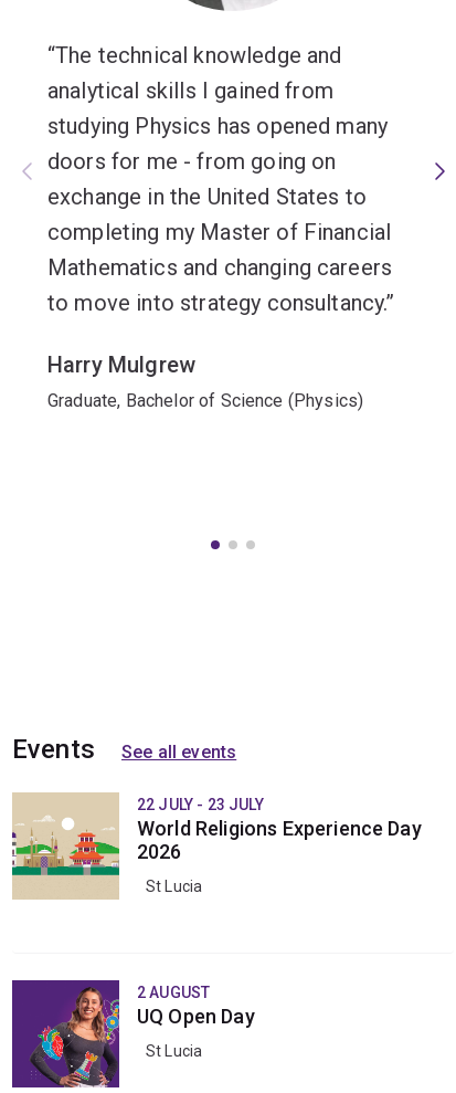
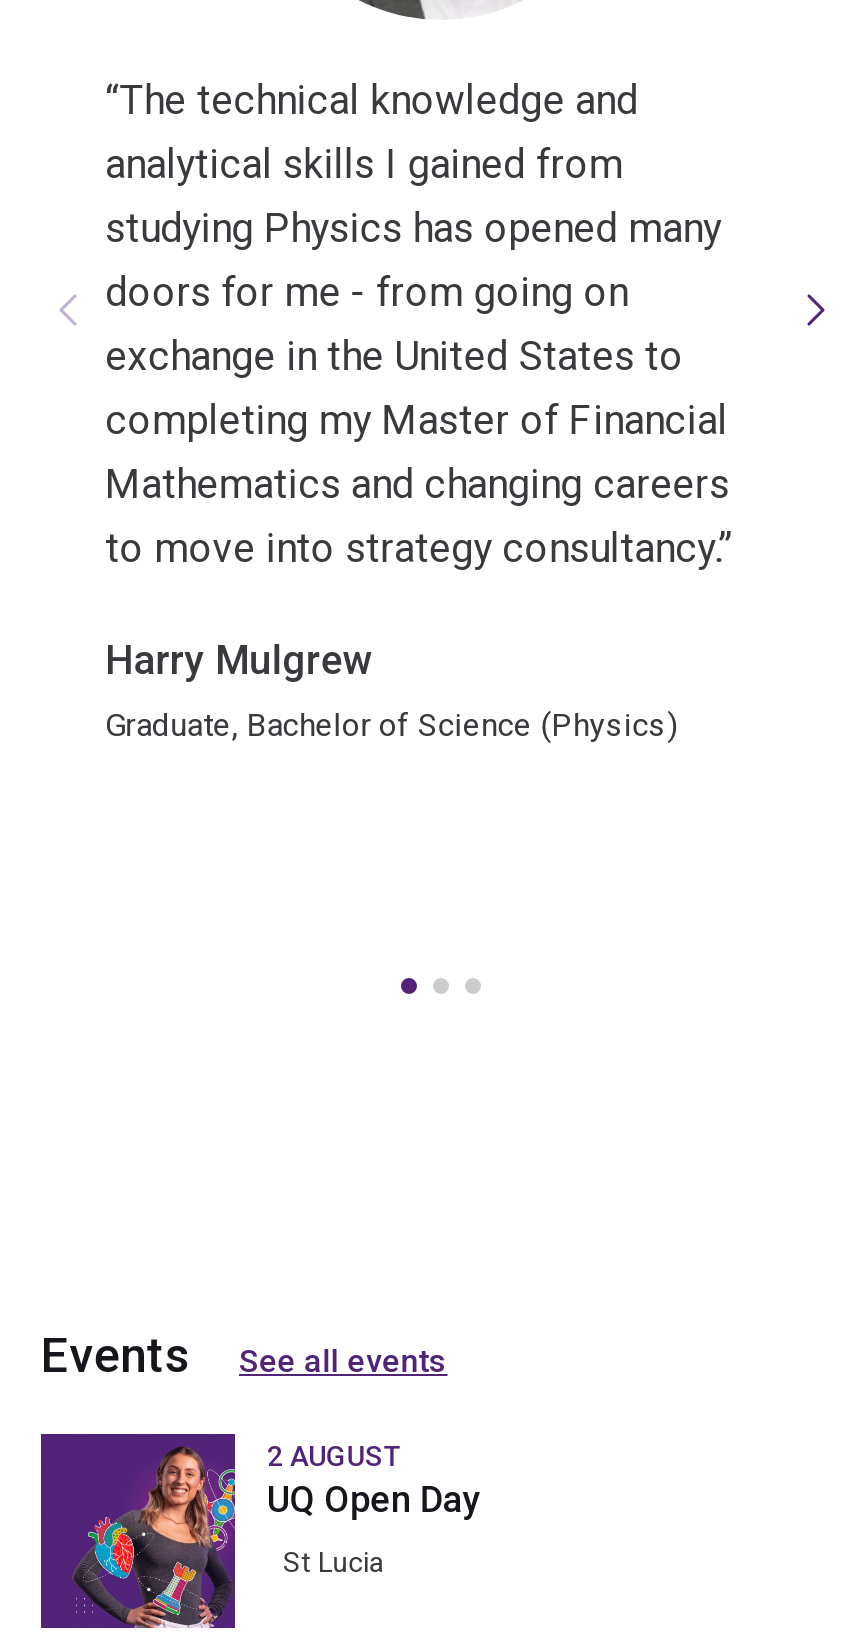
[11,792,422,900] [image] | 22 JULY - 23 JULY | World Religions Experience Day | 2026 | St Lucia -> none

